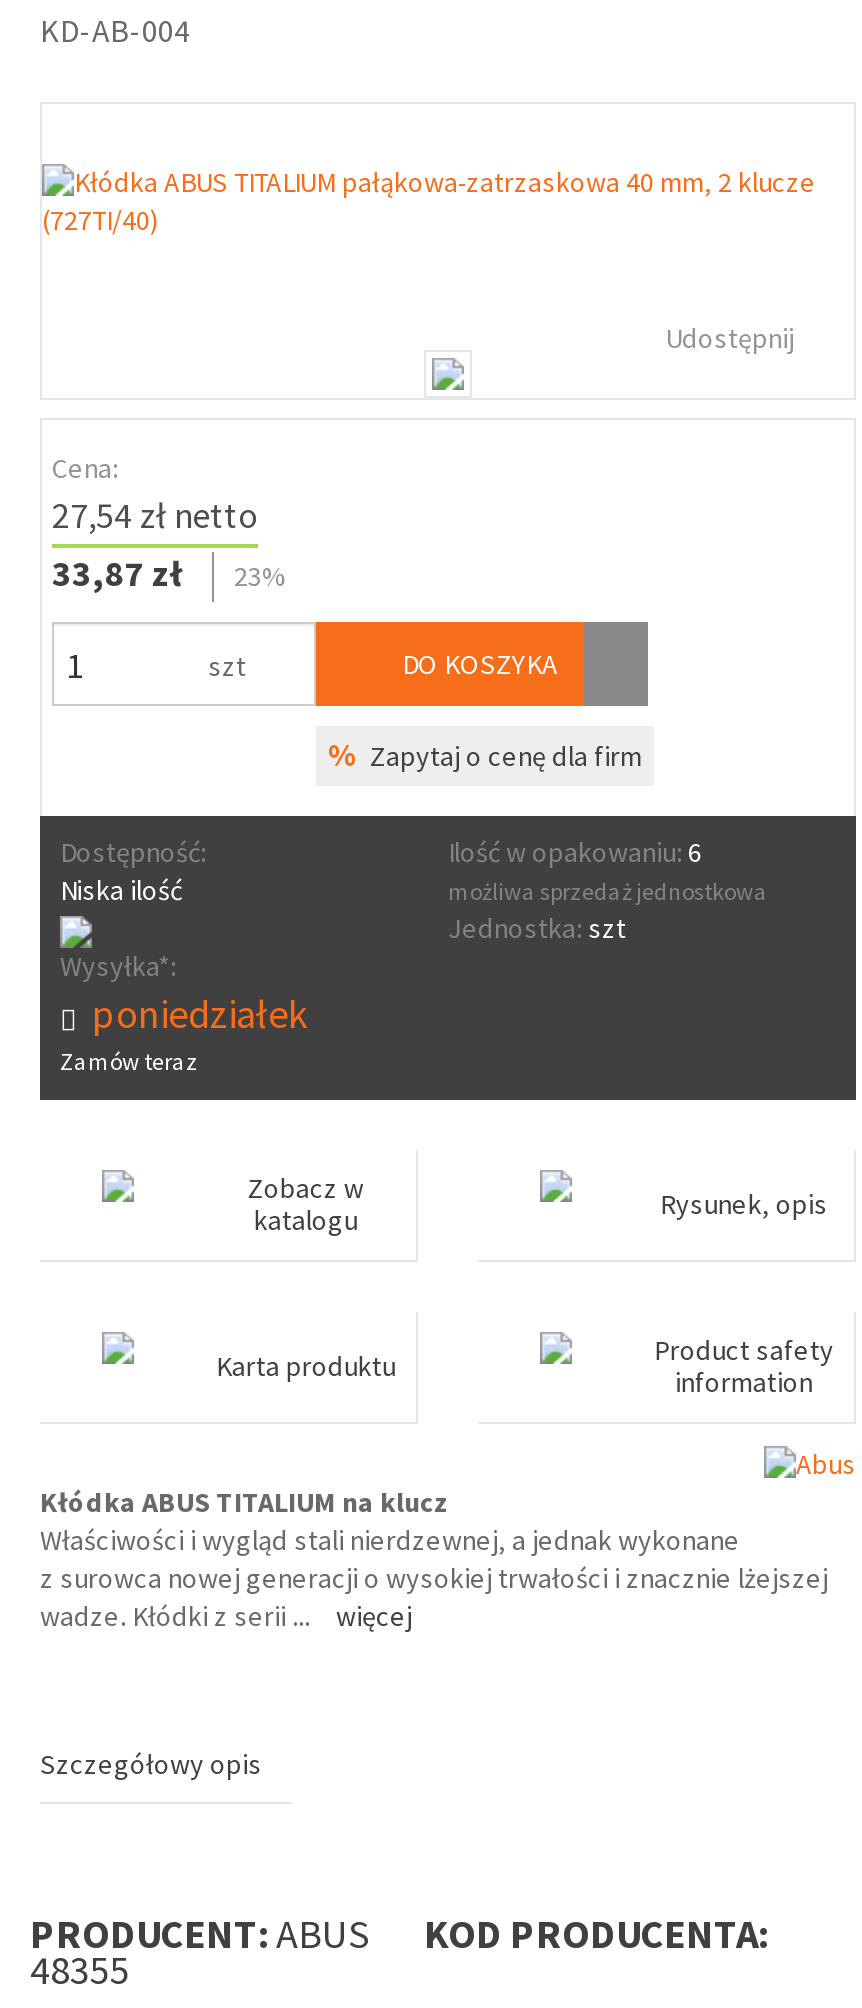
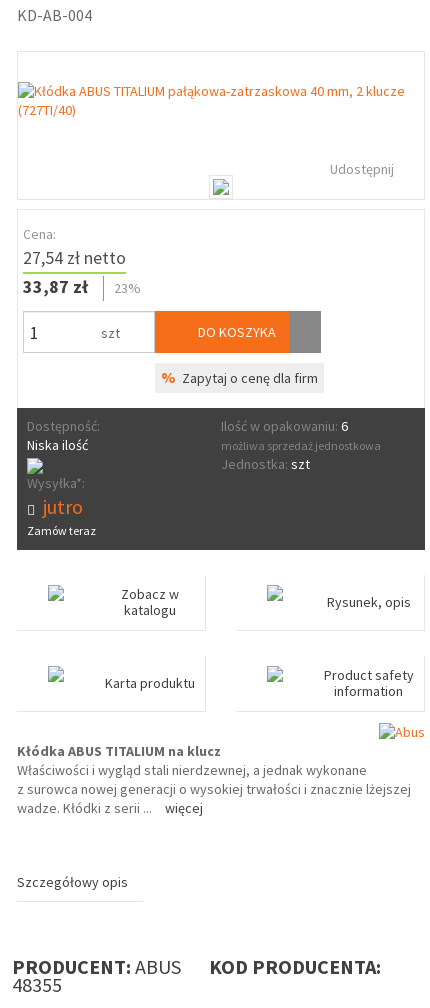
[92,988,308,1038] poniedziałek -> [43,494,83,519] jutro

